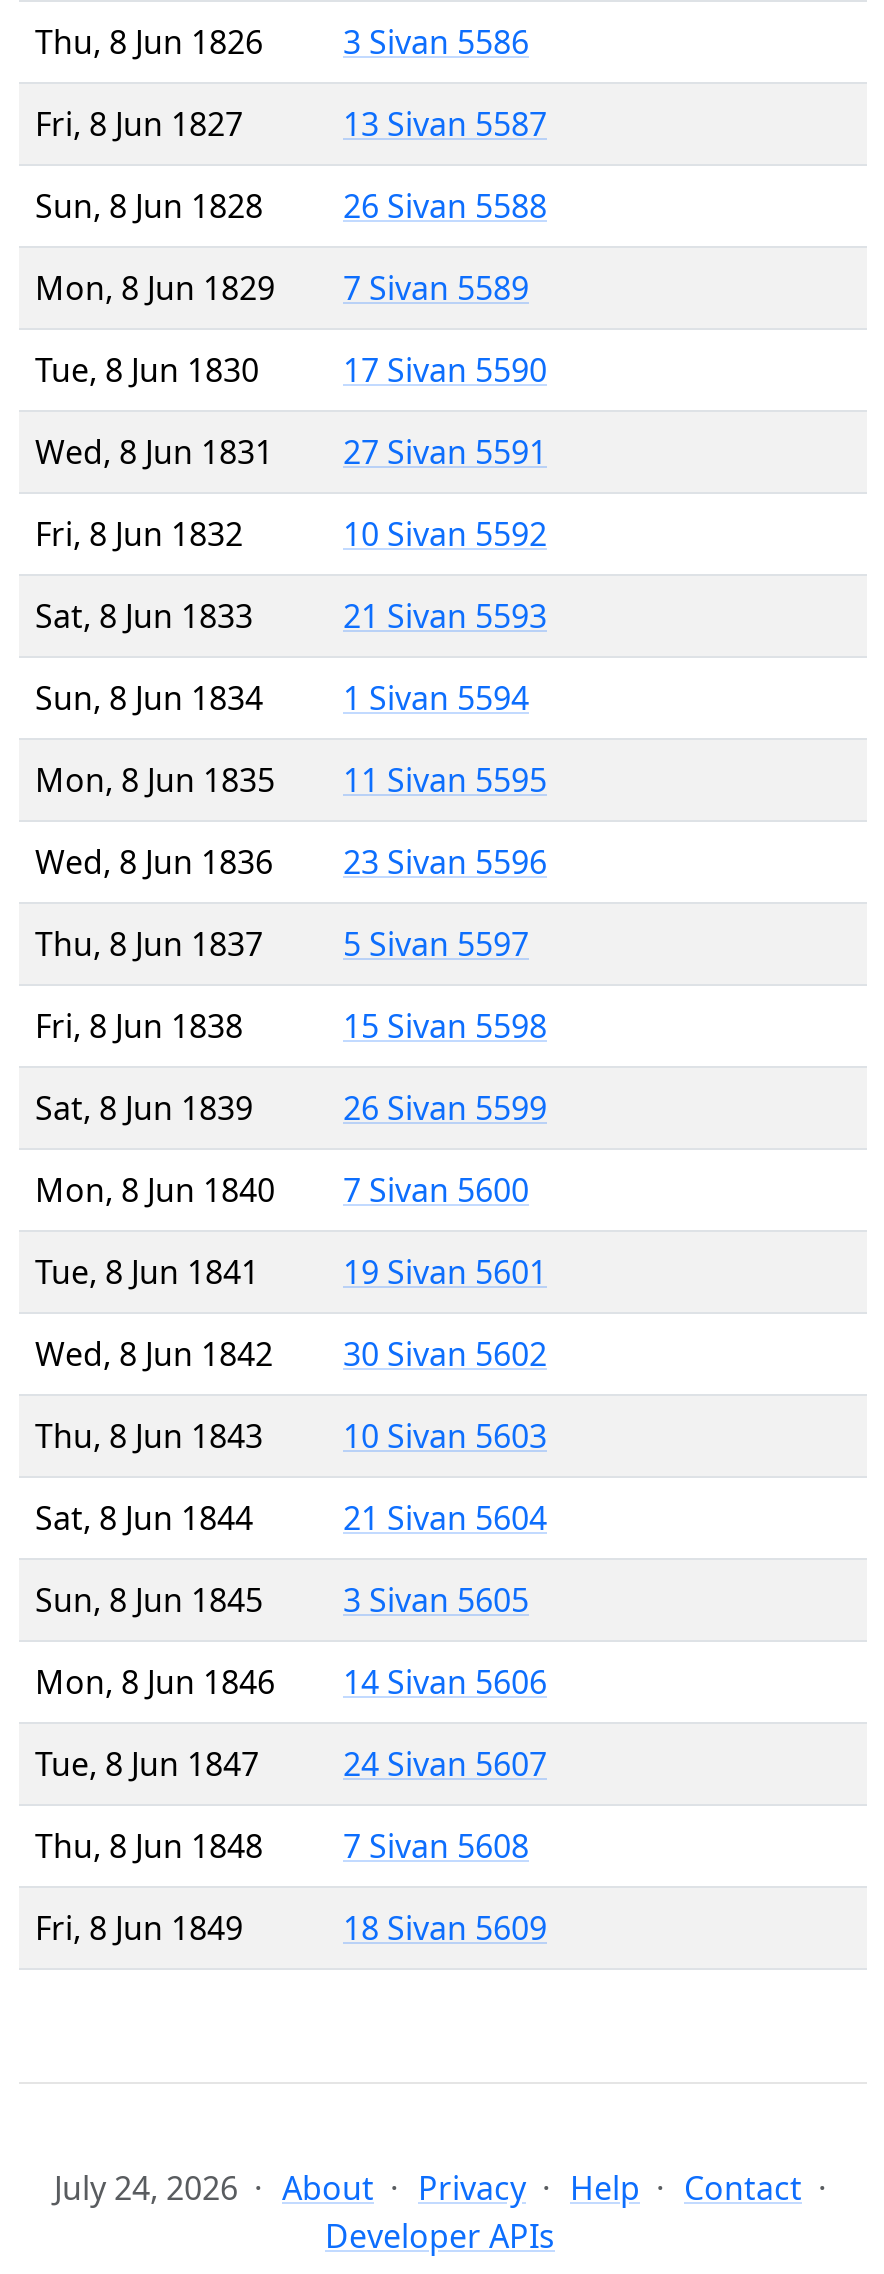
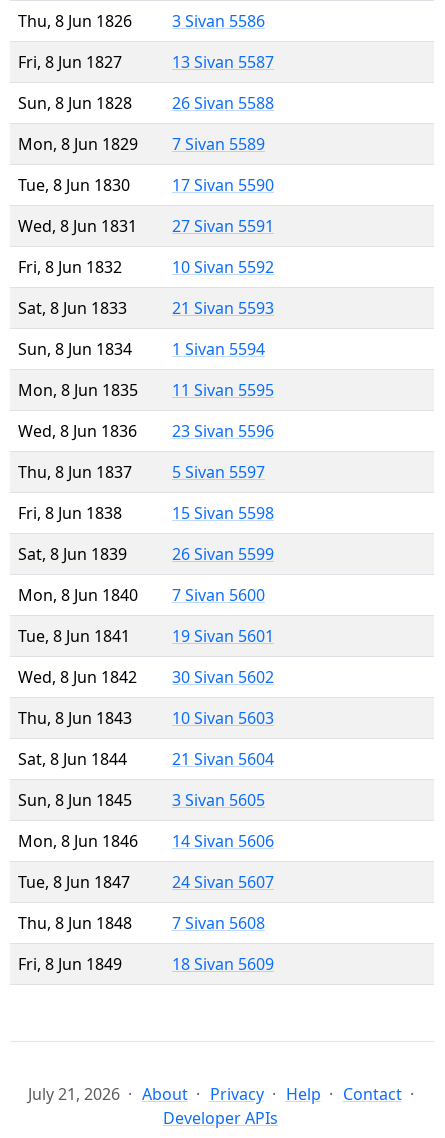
[54,2166,802,2210] July 24, 2026 About Privacy Help Contact -> [27,1083,401,1105] July 21, 2026 About Privacy Help Contact

